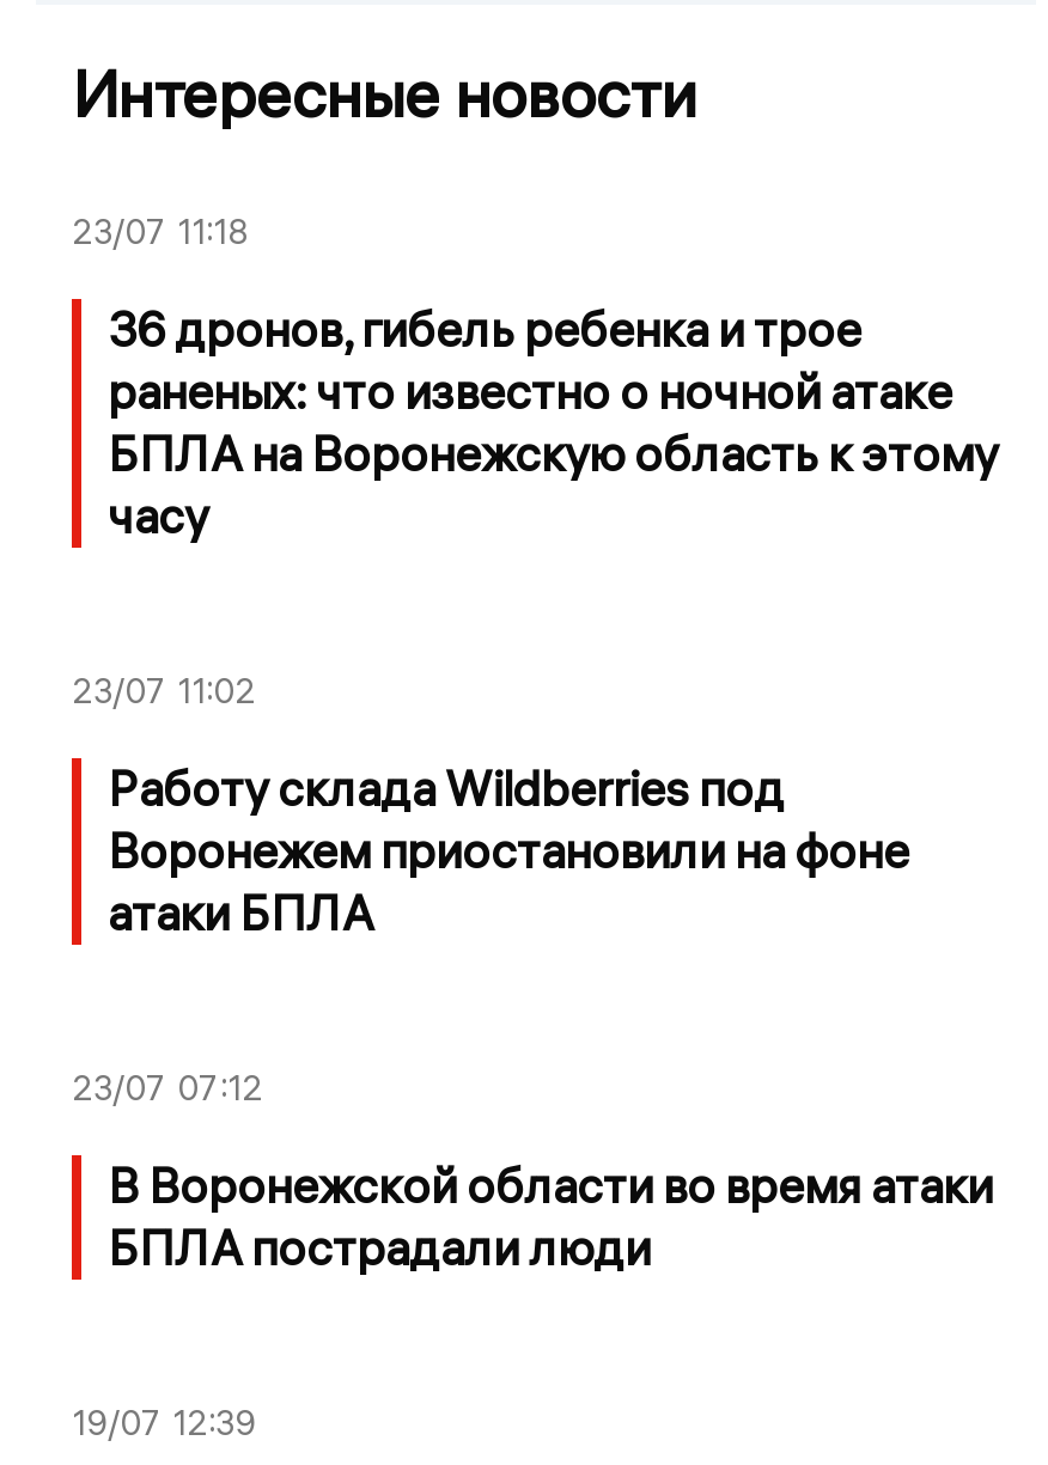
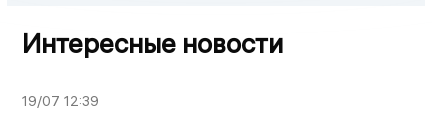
[72,210,998,1277] 23/07 11:18 | 36 дронов, гибель ребенка и трое | раненых: что известно о ночной атаке | БПЛА на Воронежскую область к этому | часу | 23/07 11:02 | Работу склада Wildberries под | Воронежем приостановили на фоне | атаки БПЛА | 23/07 07:12 | В Воронежской области во время атаки | БПЛА пострадали люди -> none

